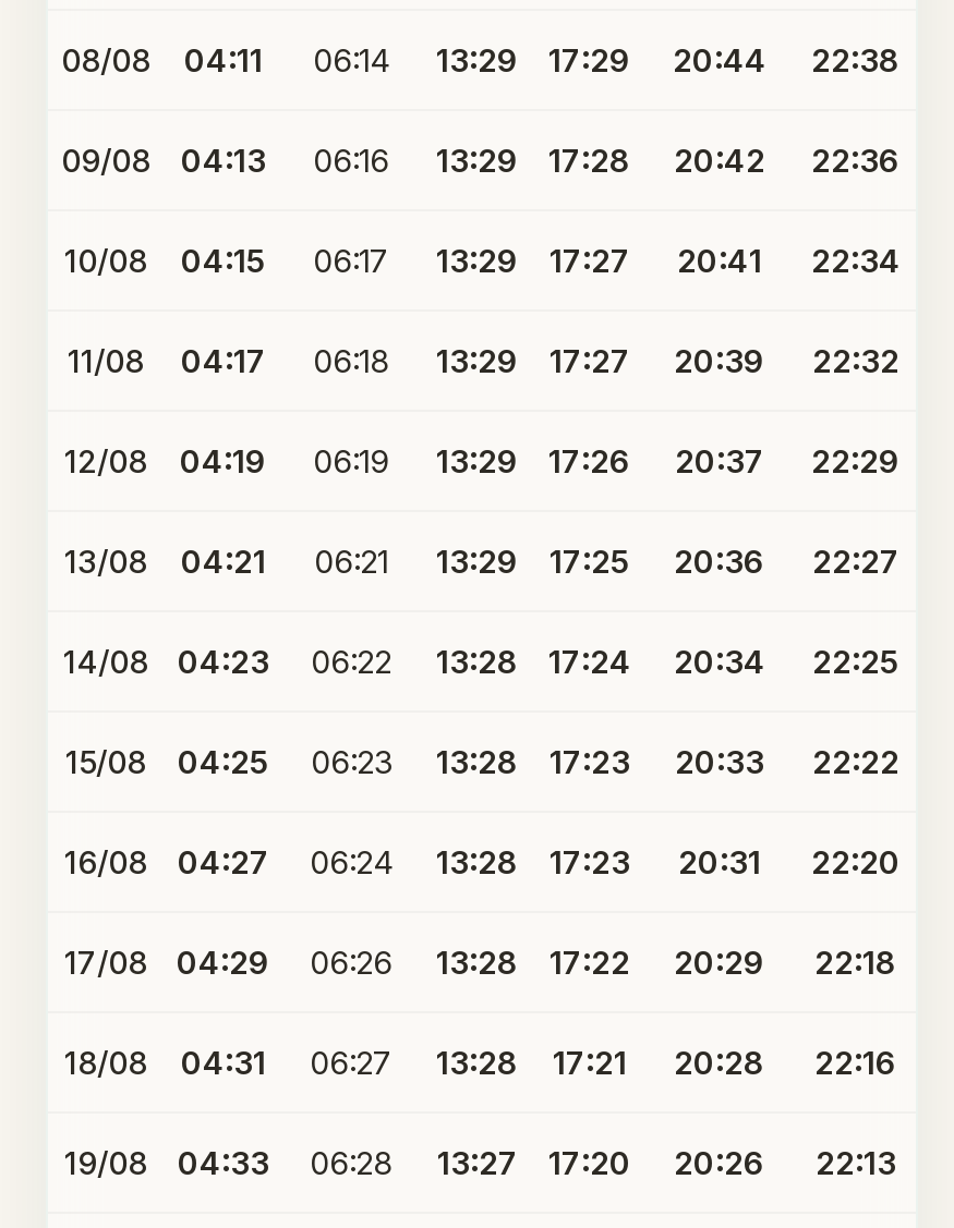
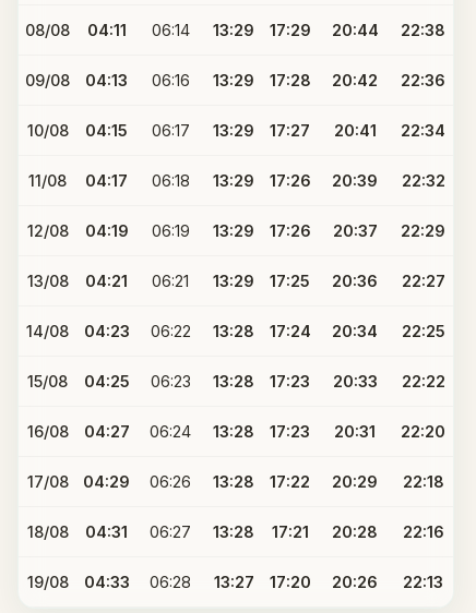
[68,342,899,379] 11/08 04:17 06:18 13:29 17:27 20:39 22:32 -> [28,171,445,190] 11/08 04:17 06:18 13:29 17:26 20:39 22:32

